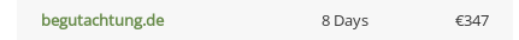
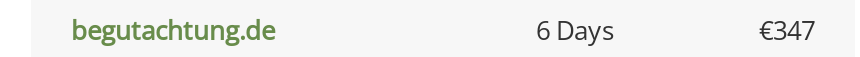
[321,9,368,31] 8 Days -> [536,12,614,48] 6 Days

